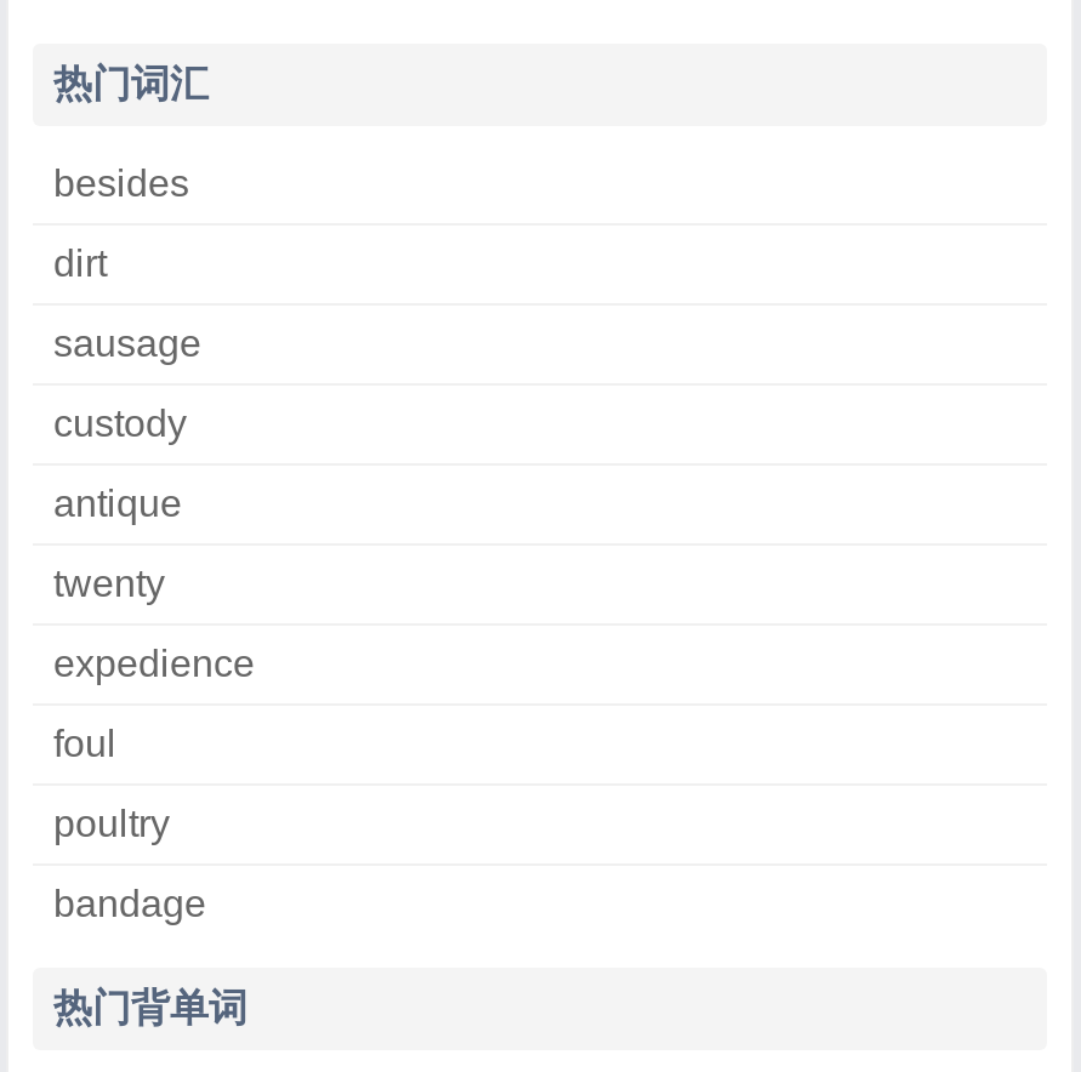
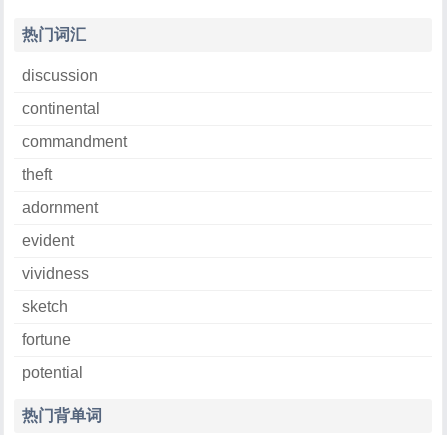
[53,163,189,204] besides -> [22,67,98,84] discussion
[53,243,107,284] dirt -> [22,100,100,117] continental
[53,323,201,364] sausage -> [22,133,127,150] commandment
[53,403,187,444] custody -> [22,166,52,183] theft
[53,483,182,524] antique -> [22,199,98,216] adornment
[53,563,165,604] twenty -> [22,232,74,249] evident
[53,643,255,684] expedience -> [22,265,89,282] vividness
[53,723,116,764] foul -> [22,298,68,315] sketch
[53,803,170,844] poultry -> [22,331,71,348] fortune
[53,883,206,924] bandage -> [22,364,83,381] potential

